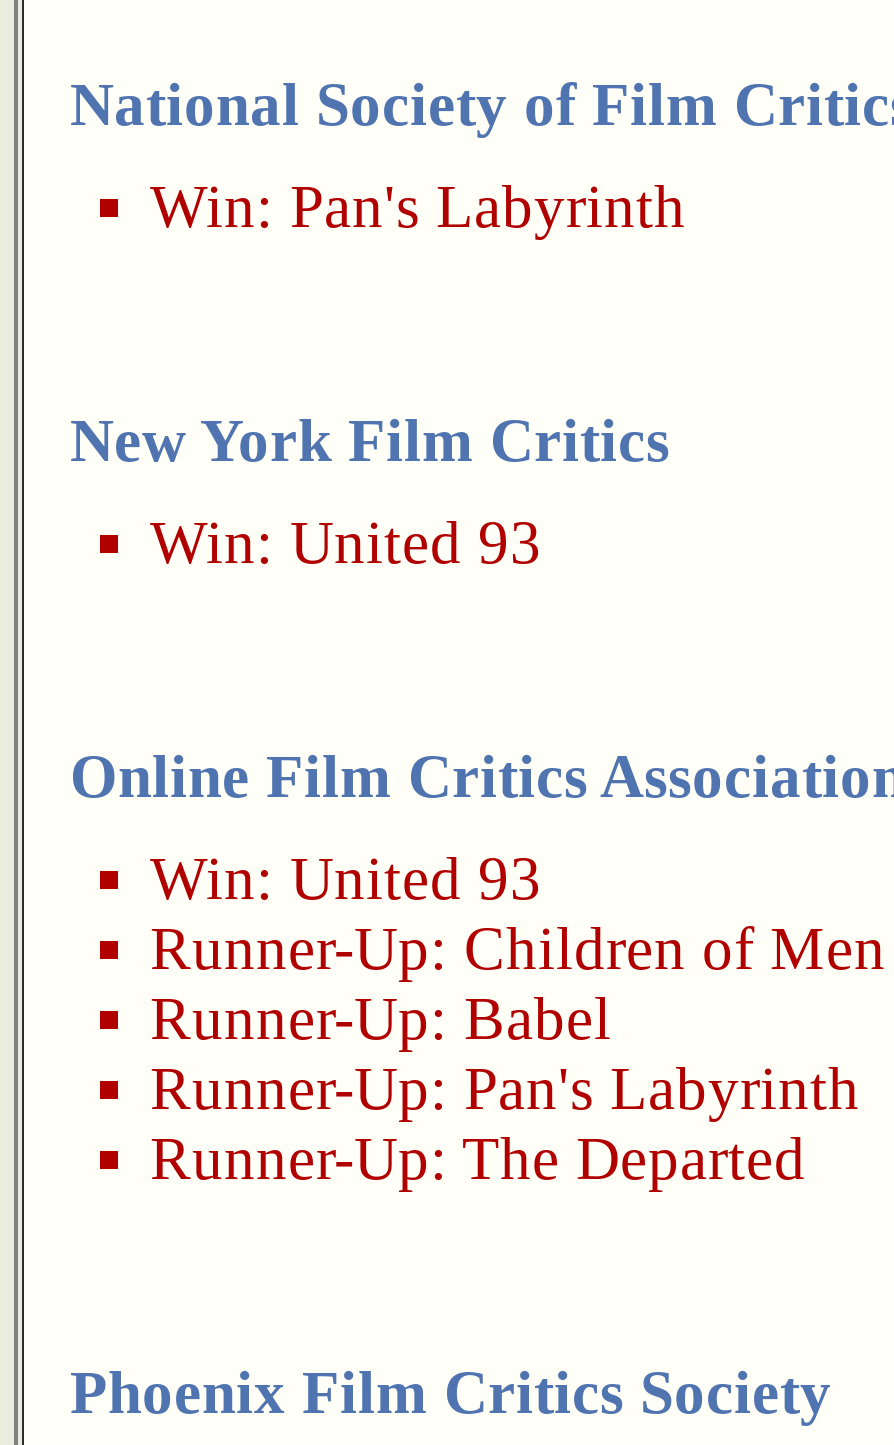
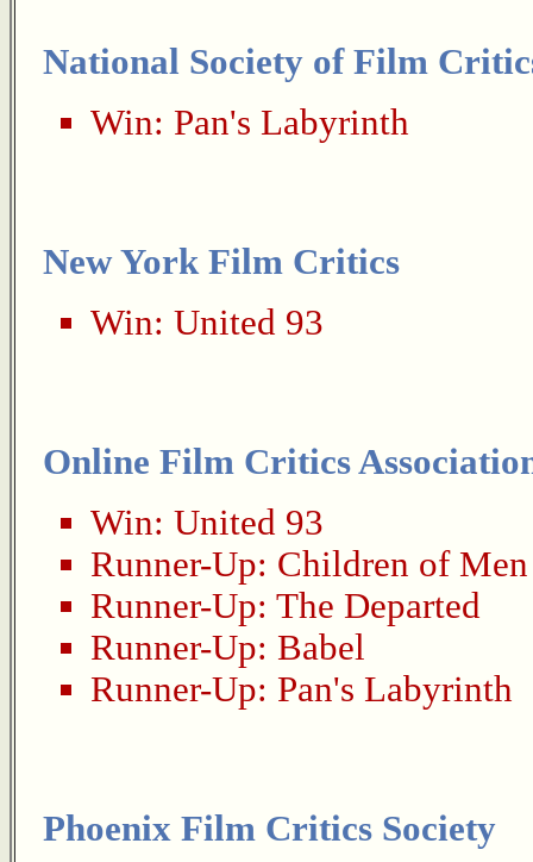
moved [150,985,860,1123] -> [90,627,513,710]: Runner-Up: Babel | Runner-Up: Pan's Labyrinth
moved [150,1125,806,1193] -> [90,586,481,626]: Runner-Up: The Departed

